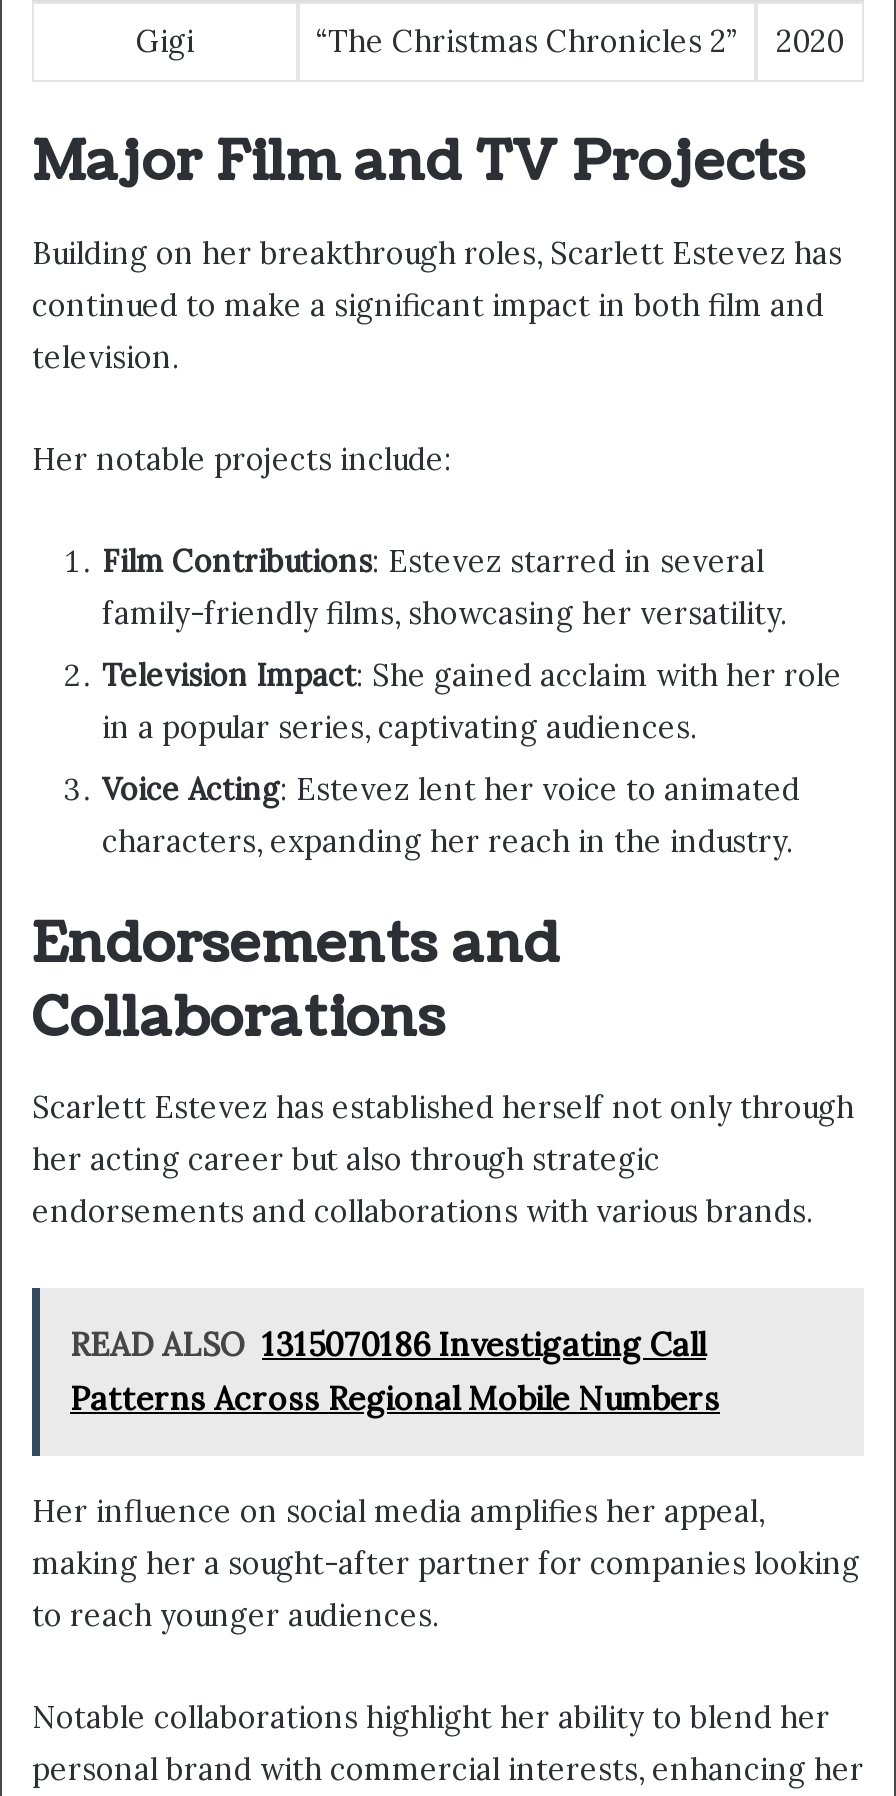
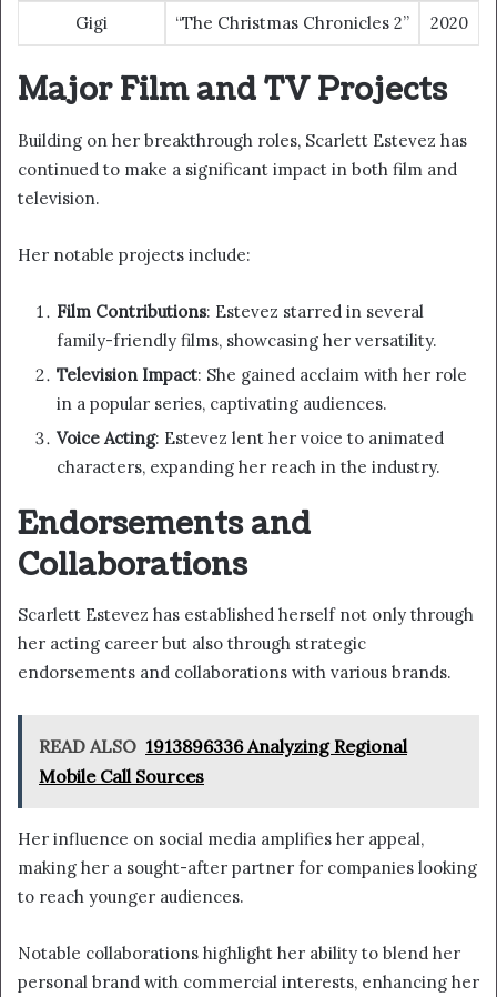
[70,1325,720,1419] READ ALSO 1315070186 Investigating Call | Patterns Across Regional Mobile Numbers -> [39,735,407,788] READ ALSO 1913896336 Analyzing Regional | Mobile Call Sources

